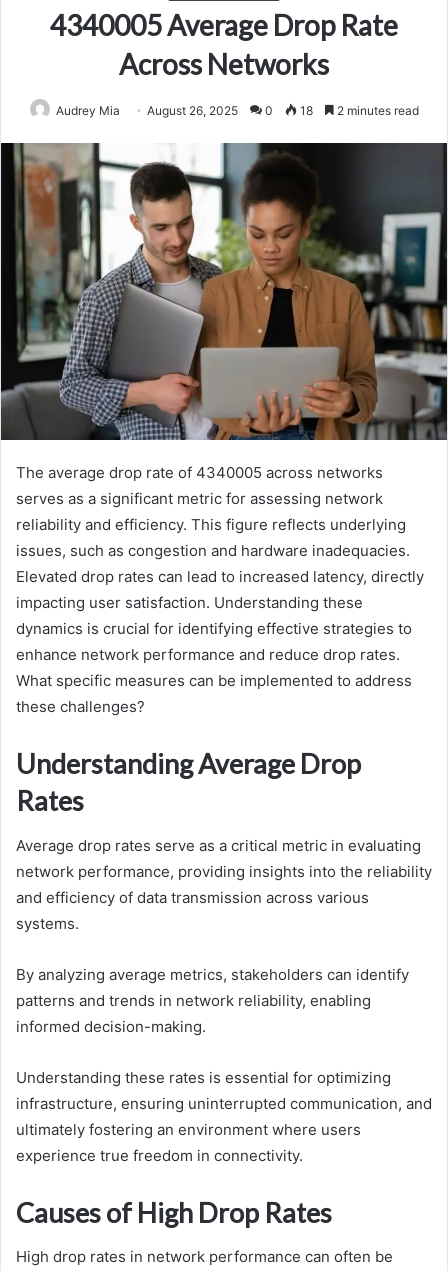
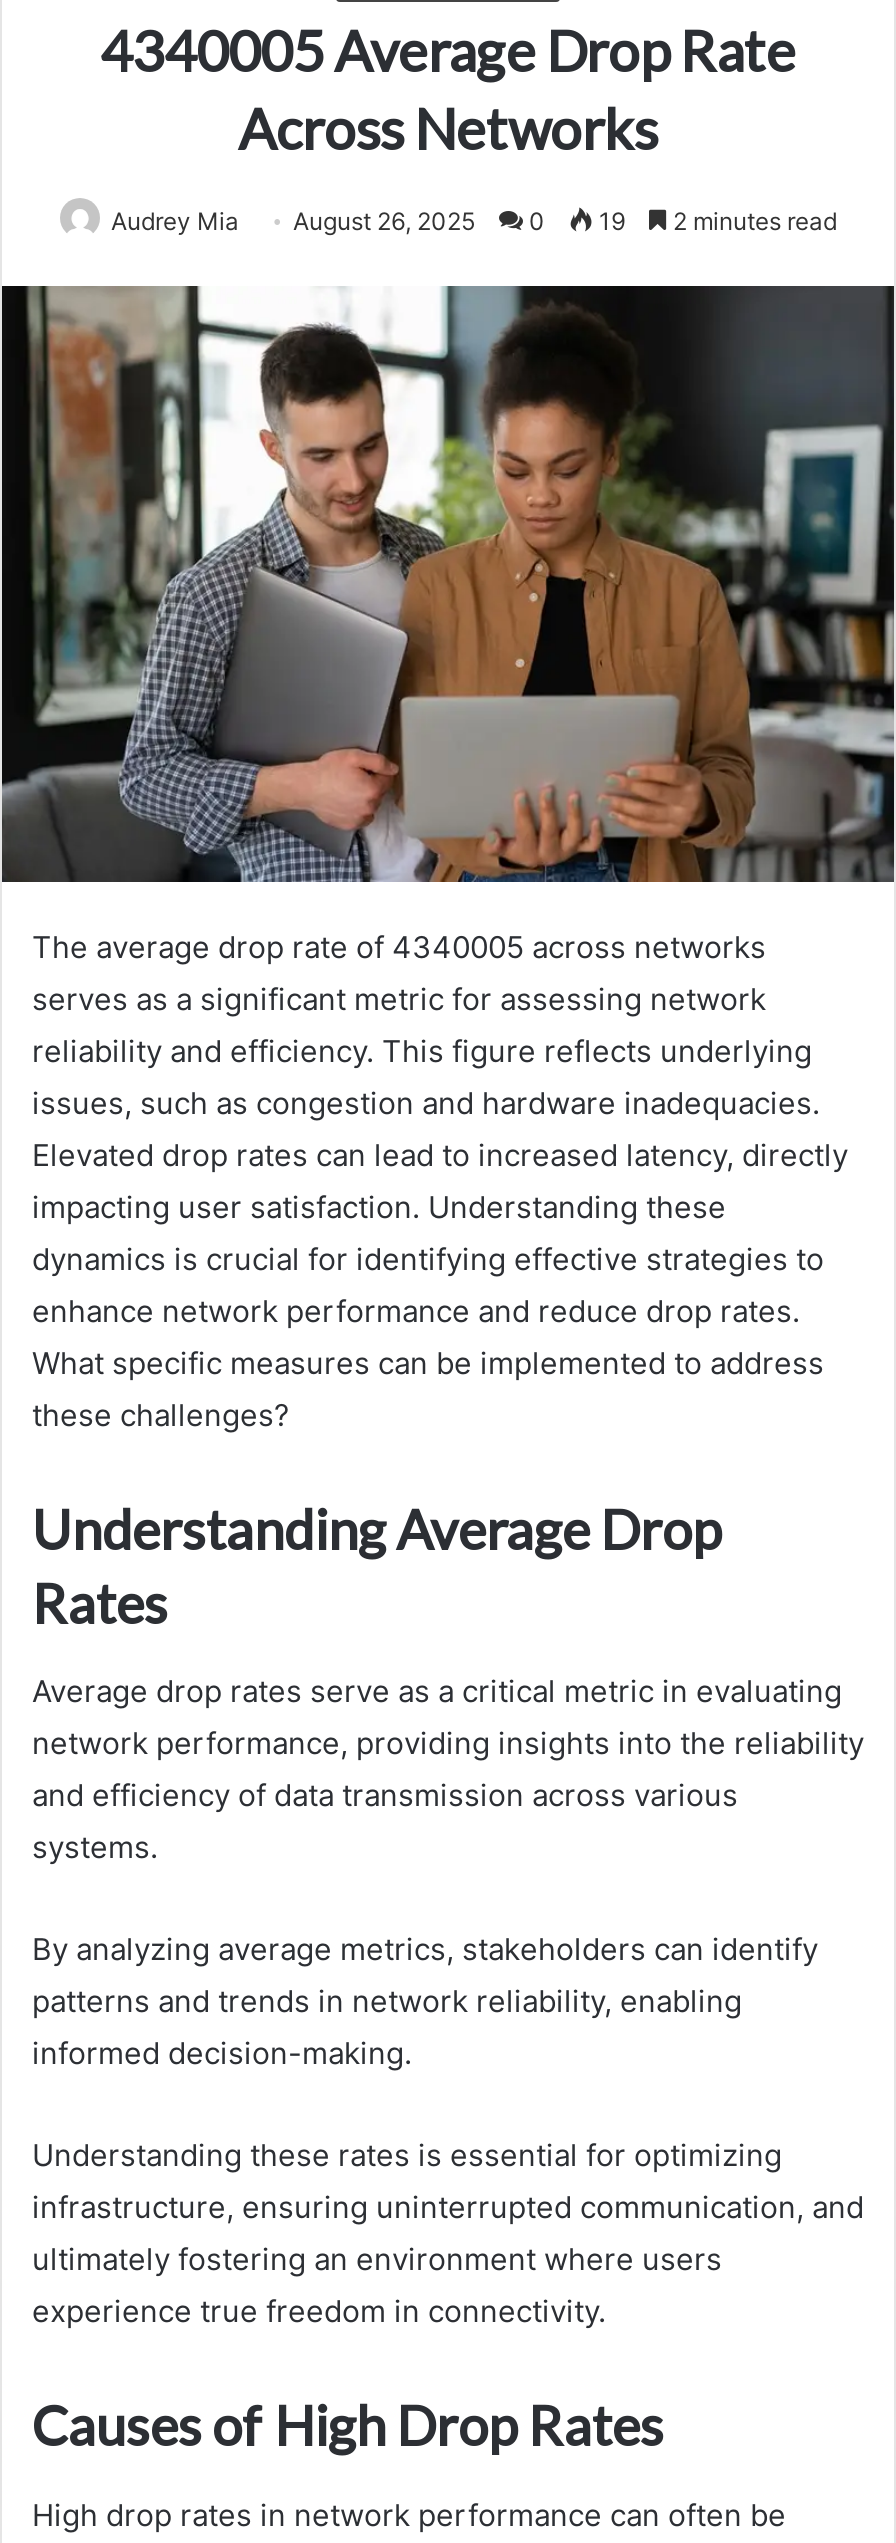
[55,103,418,118] Audrey Mia August 26, 2025 0 18 2 minutes read -> [111,206,837,236] Audrey Mia August 26, 2025 0 19 2 minutes read

